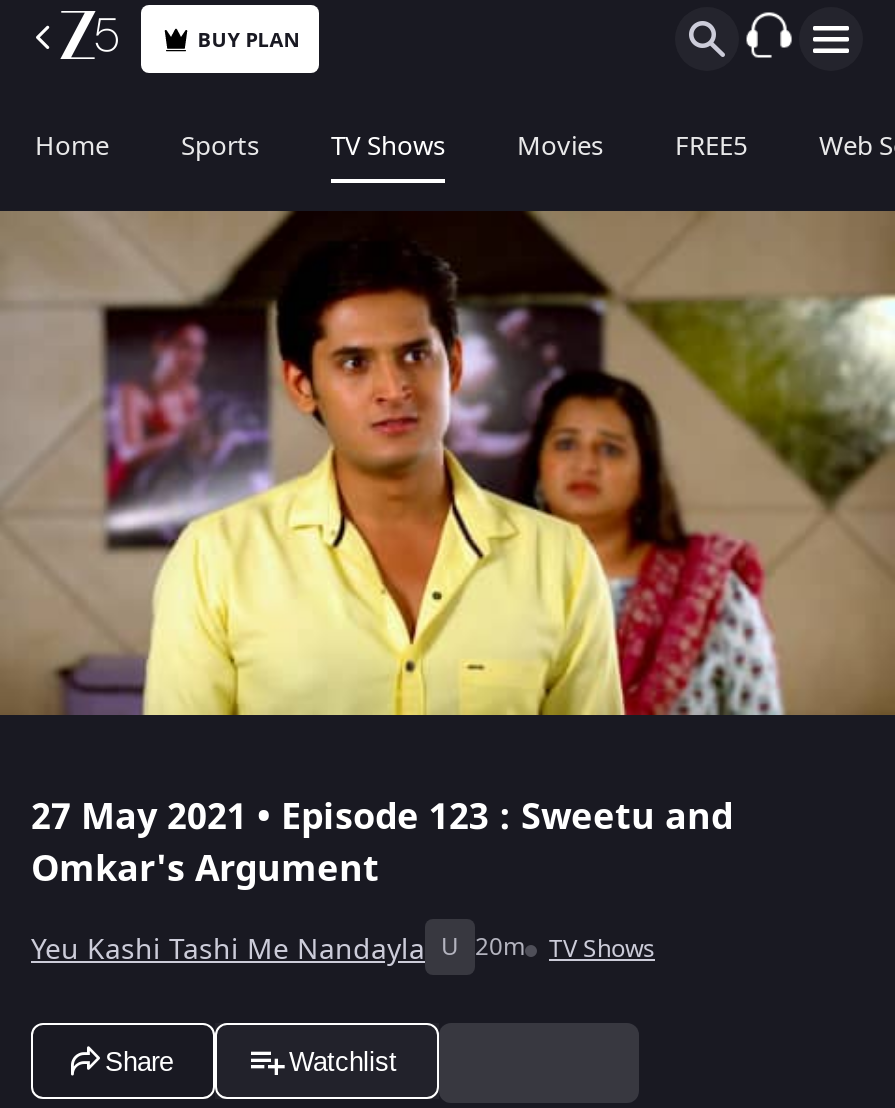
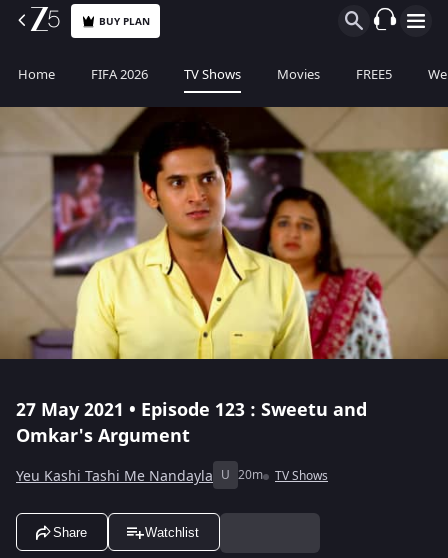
[181,127,259,165] Sports -> [91,65,148,84] FIFA 2026

